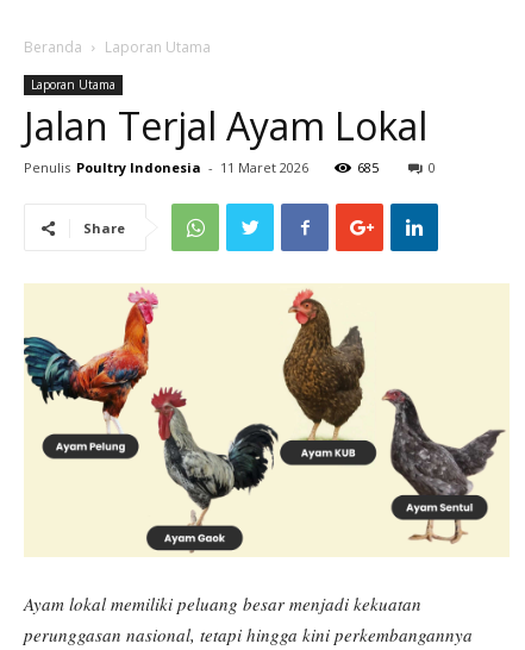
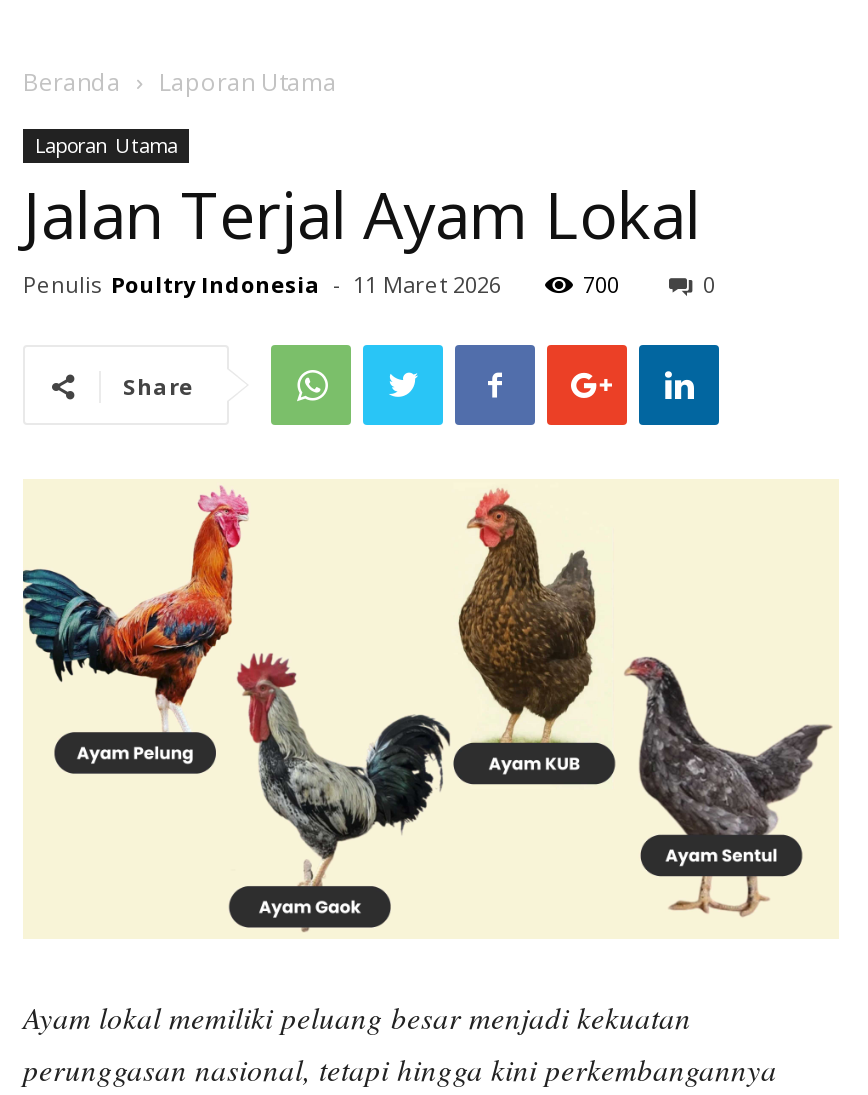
[357,158,379,176] 685 -> [583,269,619,299] 700

